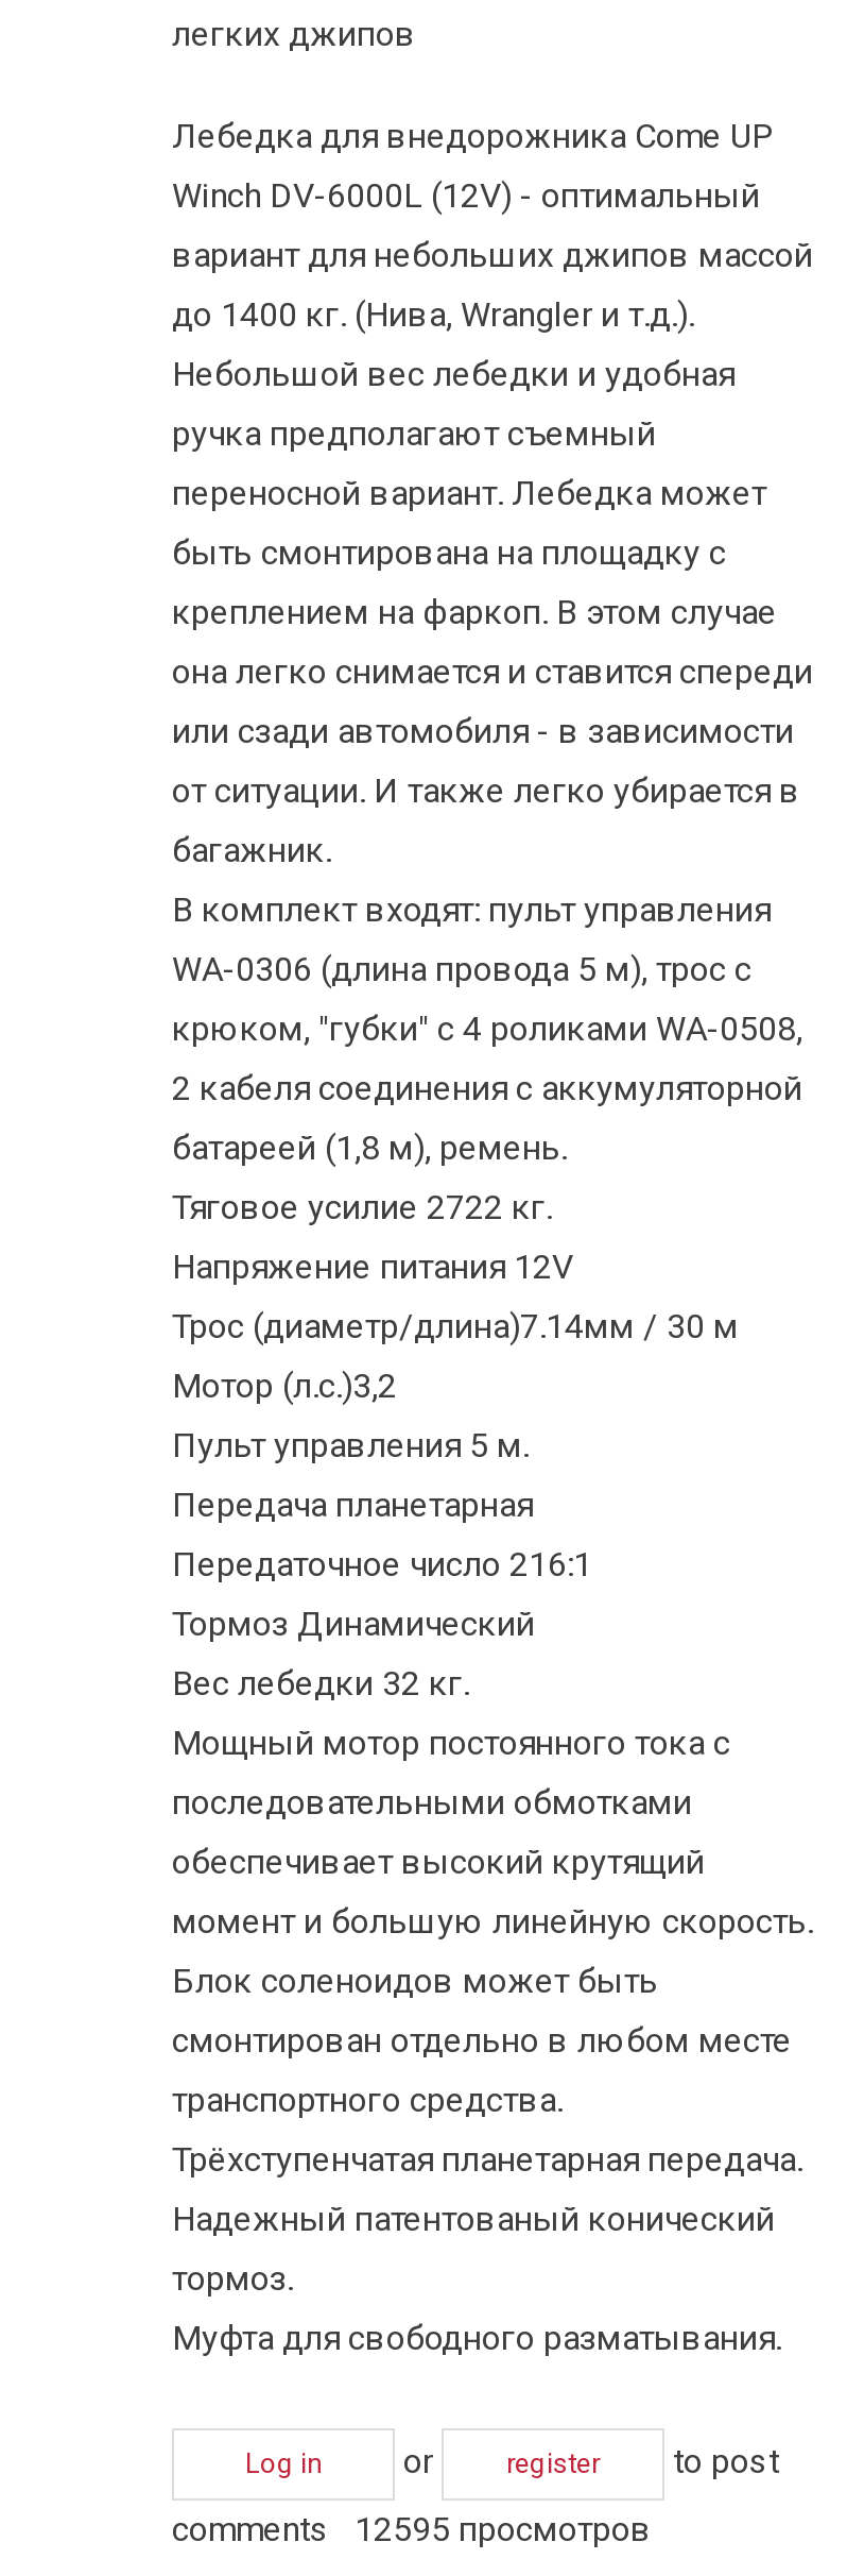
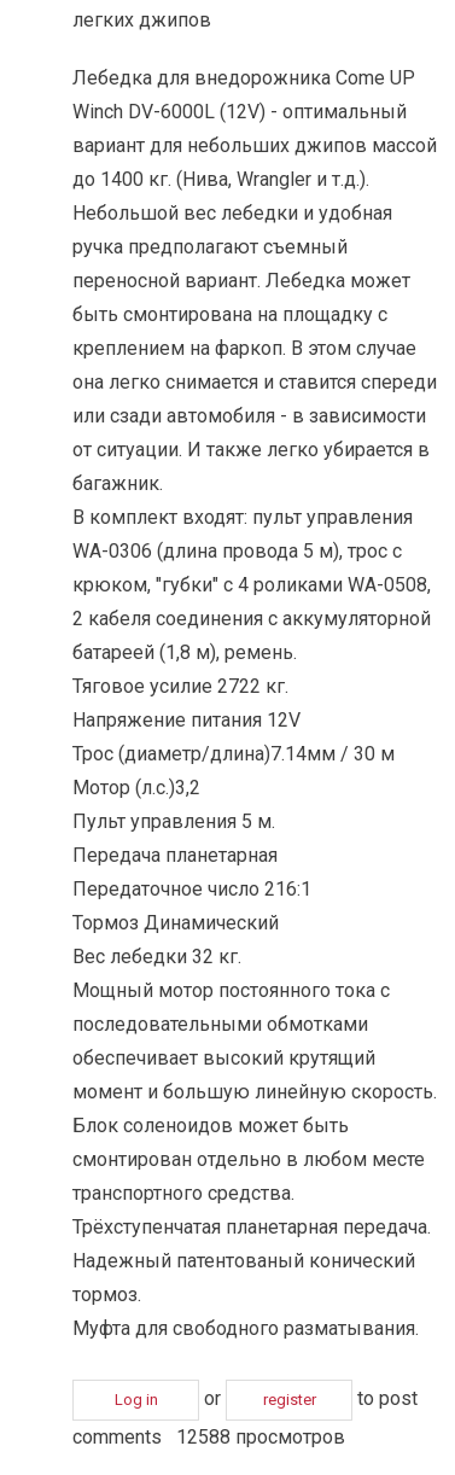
[172,2508,652,2548] comments 12595 просмотров -> [72,1425,345,1448] comments 12588 просмотров

